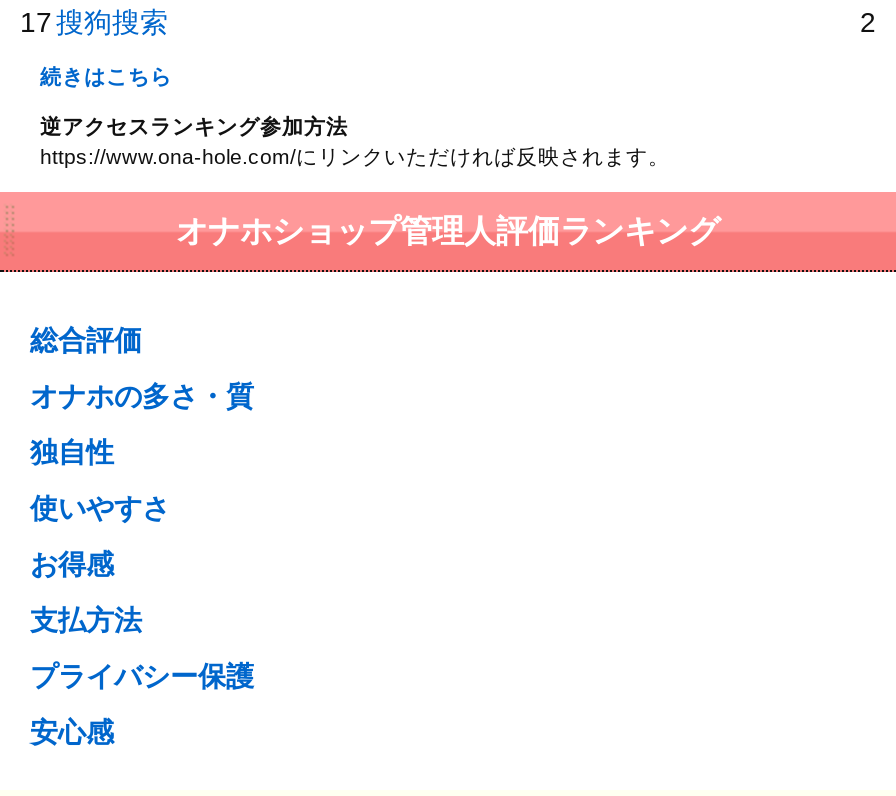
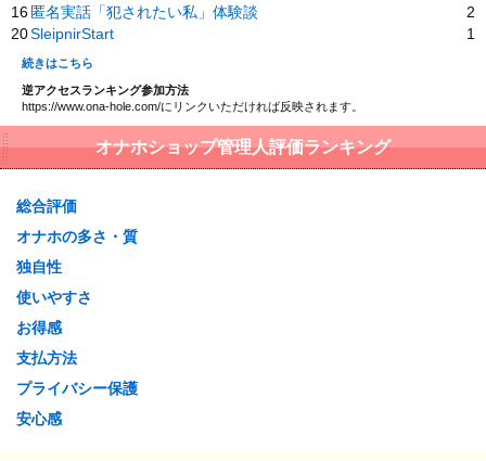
[20,5,168,37] 17 搜狗搜索 -> [11,3,258,20] 16 匿名実話「犯されたい私」体験談
none -> [11,24,475,42] 20 SleipnirStart | 1

